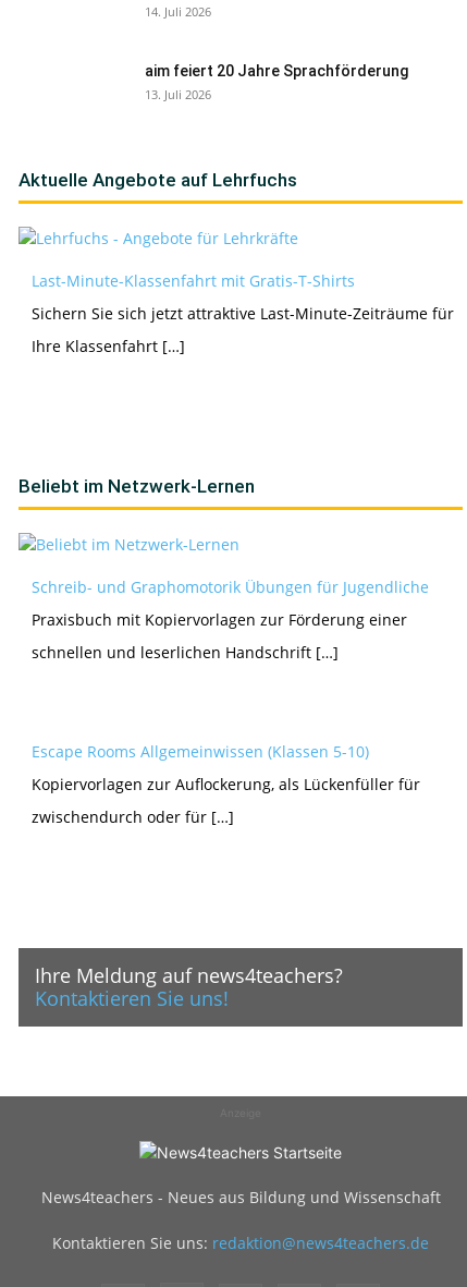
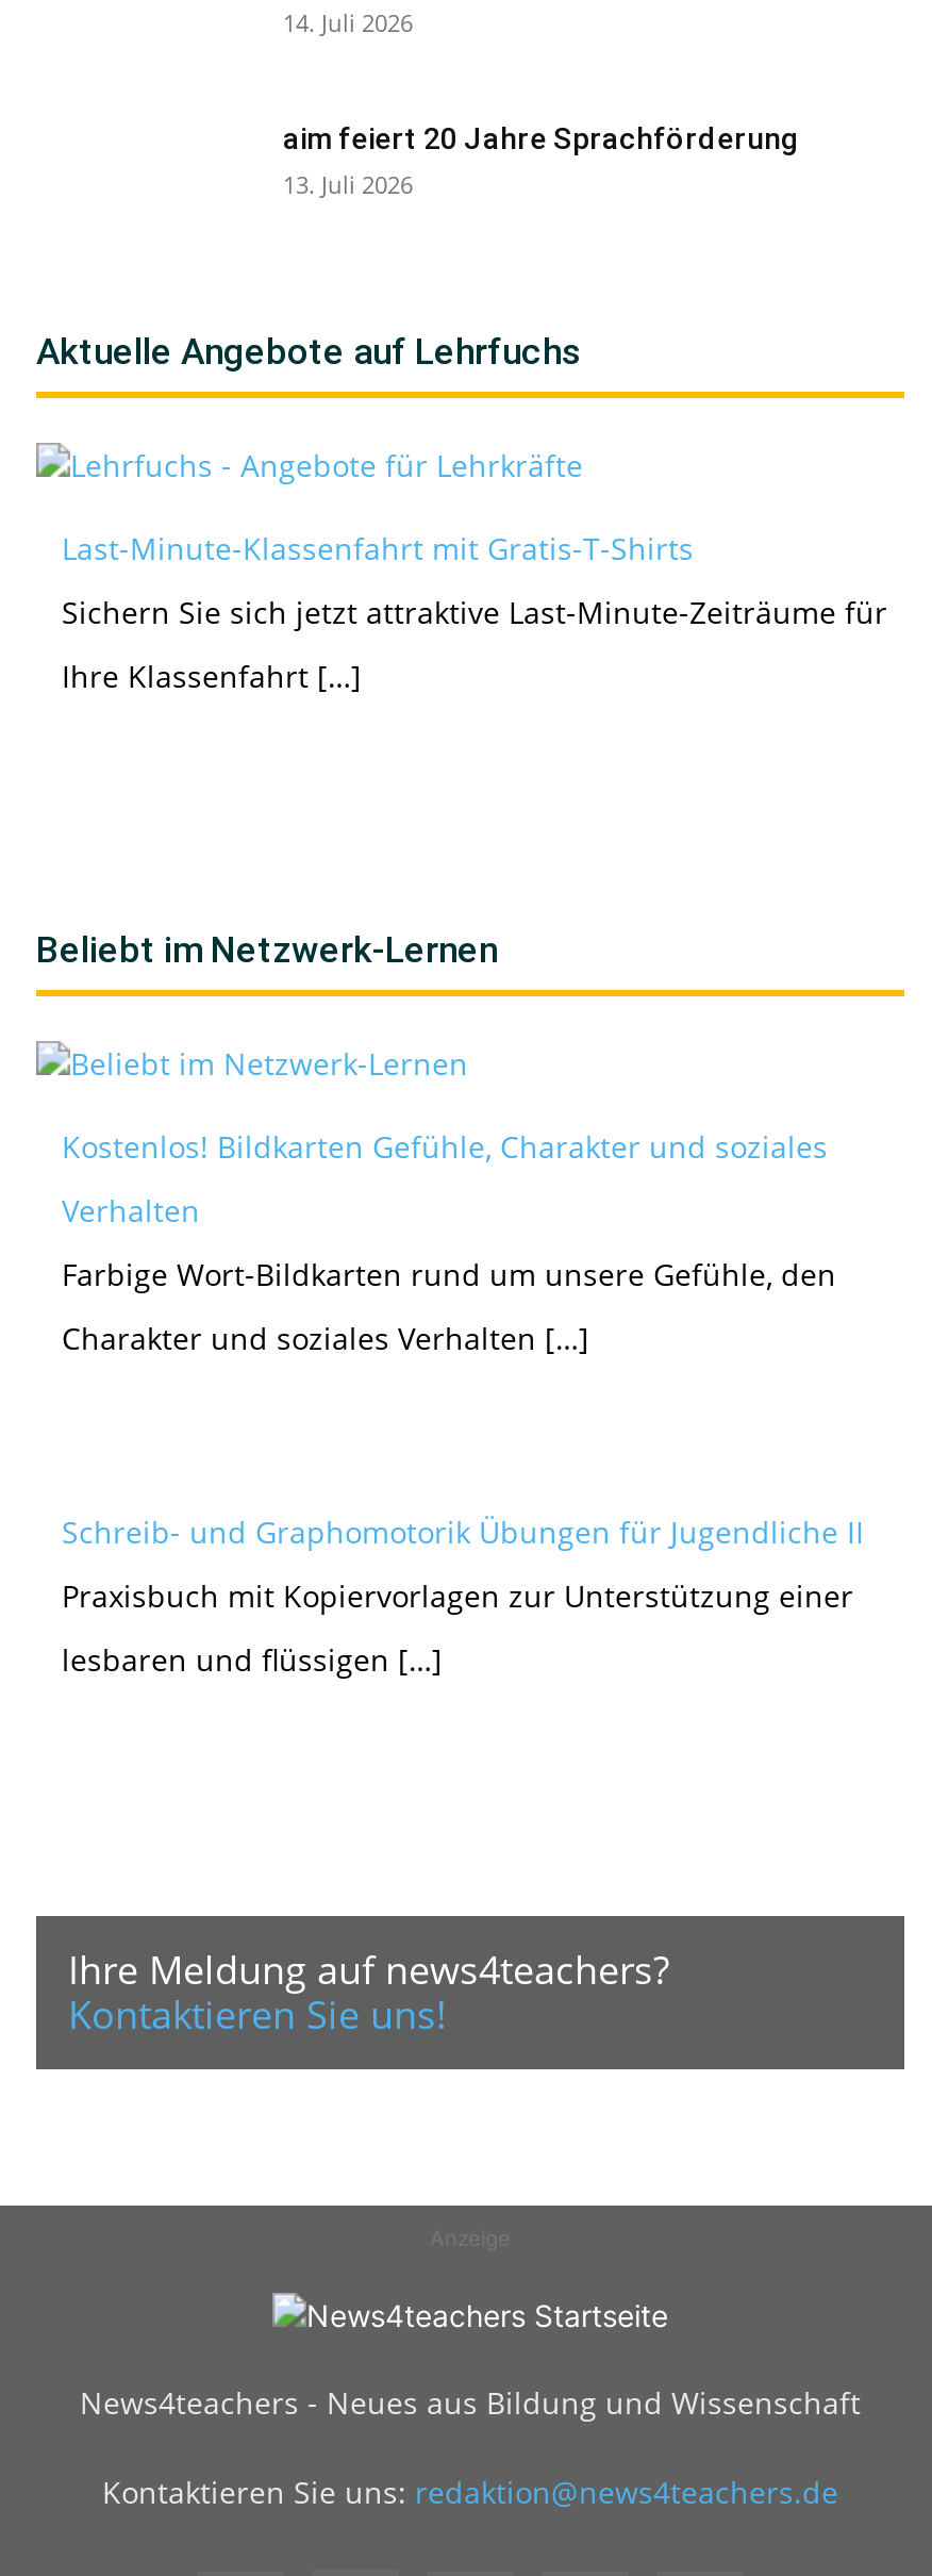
[32,577,429,663] Schreib- und Graphomotorik Übungen für Jugendliche | Praxisbuch mit Kopiervorlagen zur Förderung einer | schnellen und leserlichen Handschrift […] -> [62,1126,836,1358] Kostenlos! Bildkarten Gefühle, Charakter und soziales | Verhalten | Farbige Wort-Bildkarten rund um unsere Gefühle, den | Charakter und soziales Verhalten […]
[32,741,420,827] Escape Rooms Allgemeinwissen (Klassen 5-10) | Kopiervorlagen zur Auflockerung, als Lückenfüller für | zwischendurch oder für […] -> [62,1512,864,1680] Schreib- und Graphomotorik Übungen für Jugendliche II | Praxisbuch mit Kopiervorlagen zur Unterstützung einer | lesbaren und flüssigen […]

